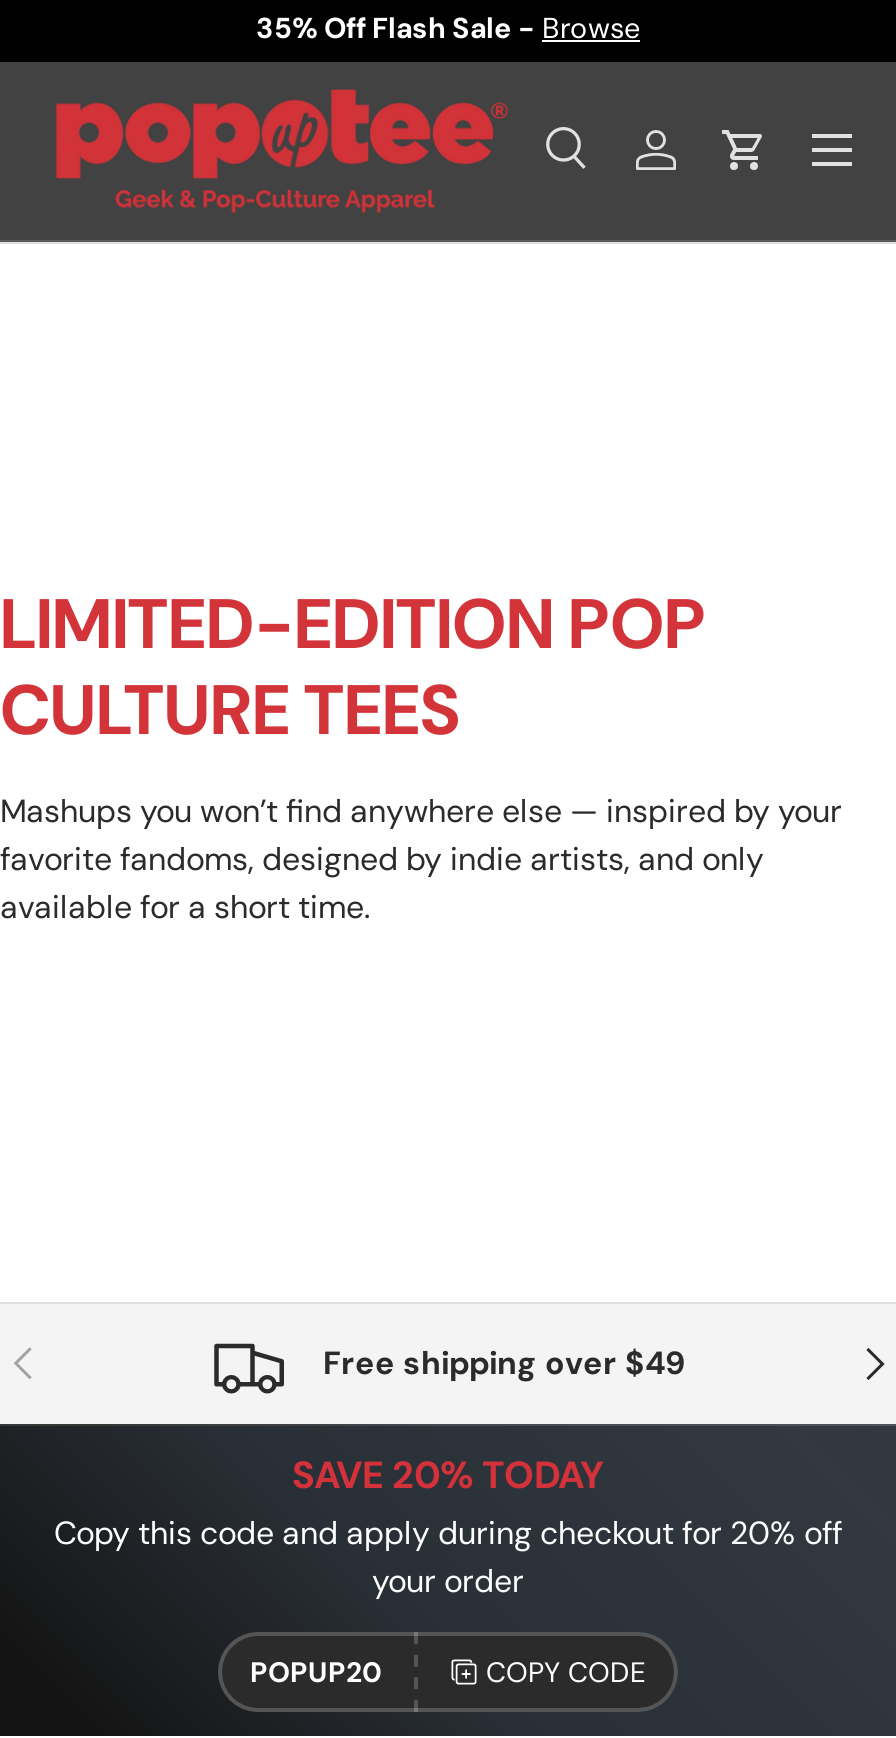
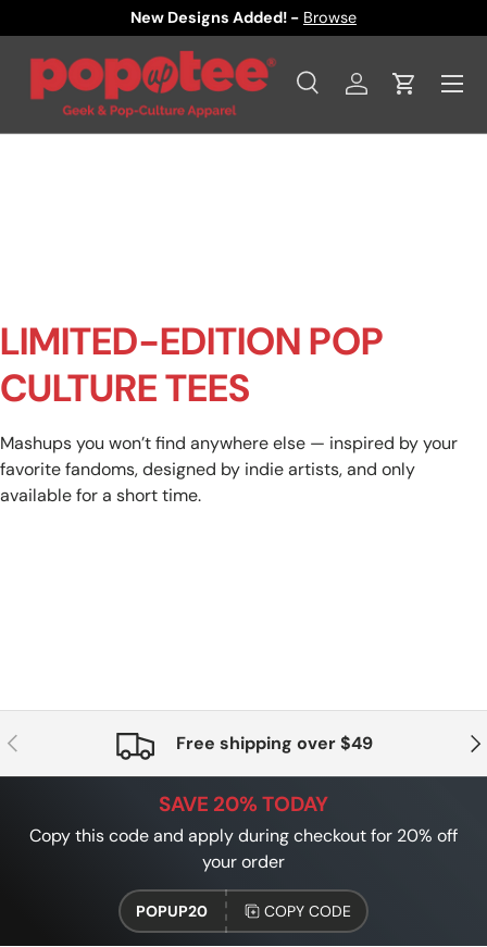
[256,10,640,46] 35% Off Flash Sale - Browse -> [130,8,357,27] New Designs Added! - Browse

